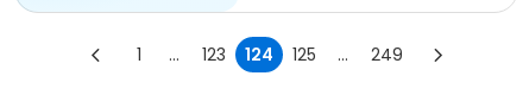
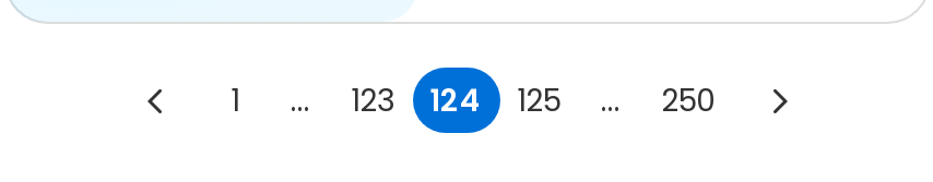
[370,43,402,66] 249 -> [661,78,716,122] 250

